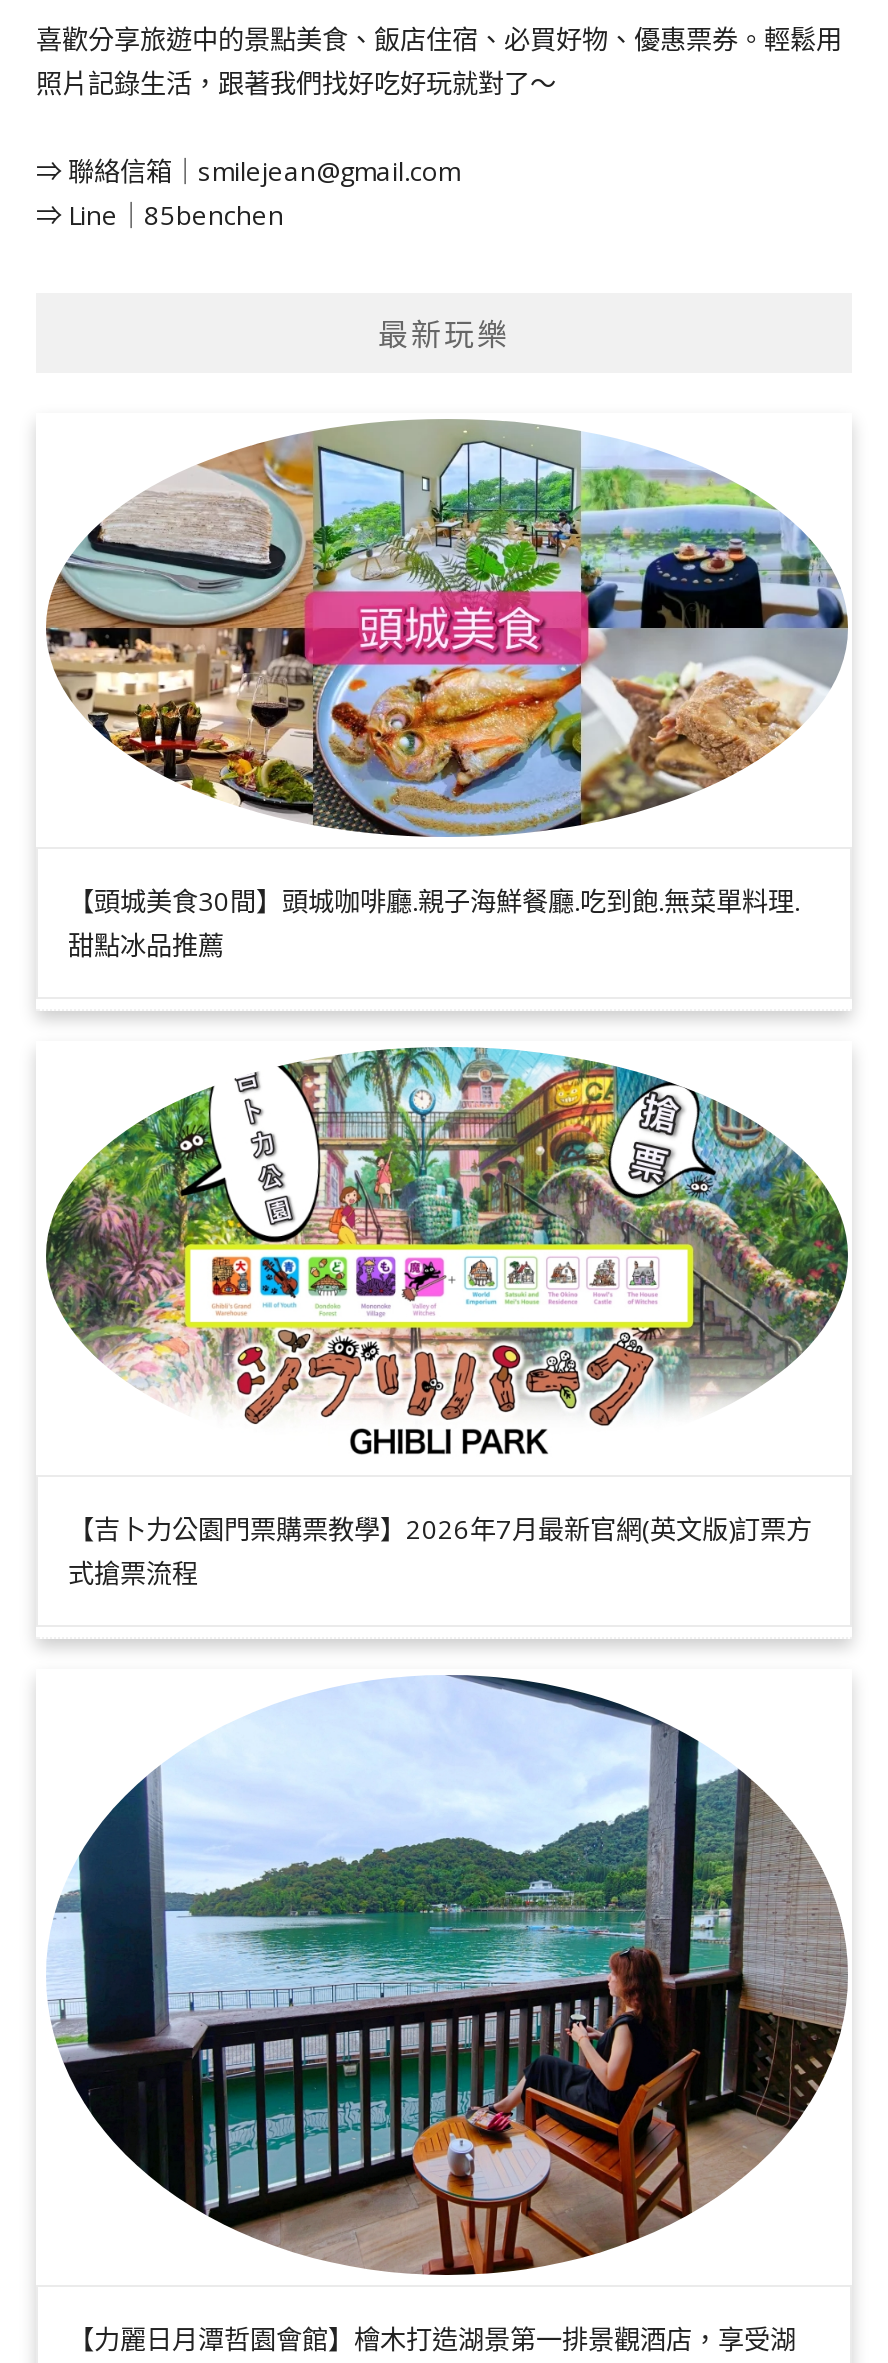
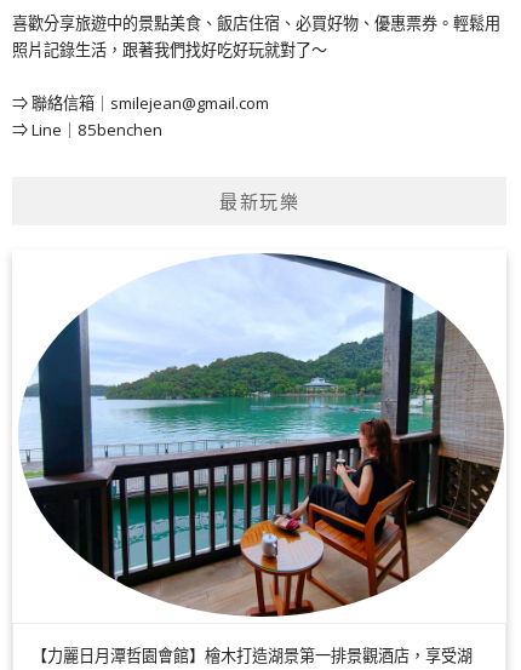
[44,419,850,962] [image] | 【頭城美食30間】頭城咖啡廳.親子海鮮餐廳.吃到飽.無菜單料理. | 甜點冰品推薦 -> none
[44,1045,850,1590] [image] | 【吉卜力公園門票購票教學】2026年7月最新官網(英文版)訂票方 | 式搶票流程 -> none

